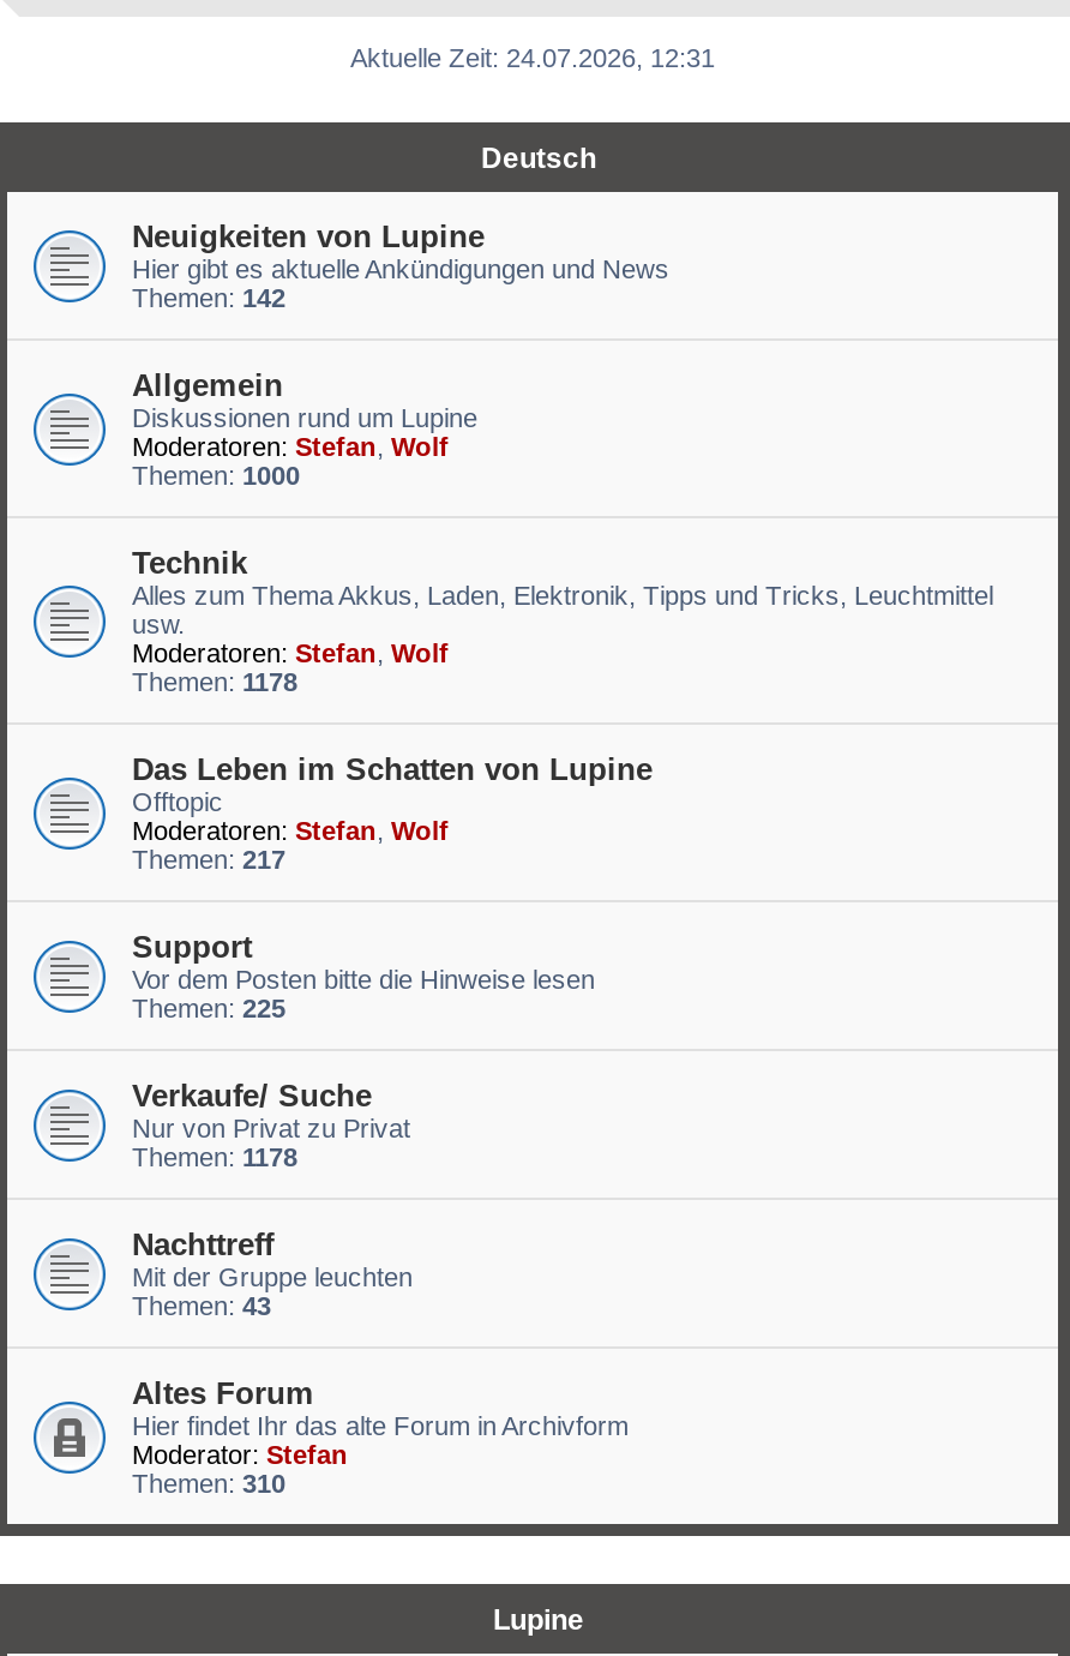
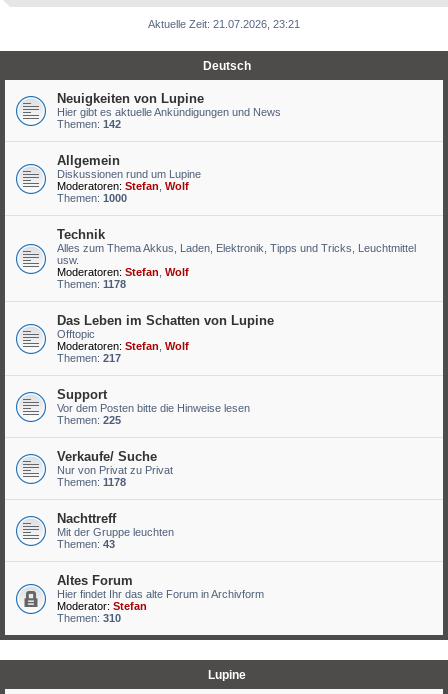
[350,43,715,72] Aktuelle Zeit: 24.07.2026, 12:31 -> [148,18,300,30] Aktuelle Zeit: 21.07.2026, 23:21

